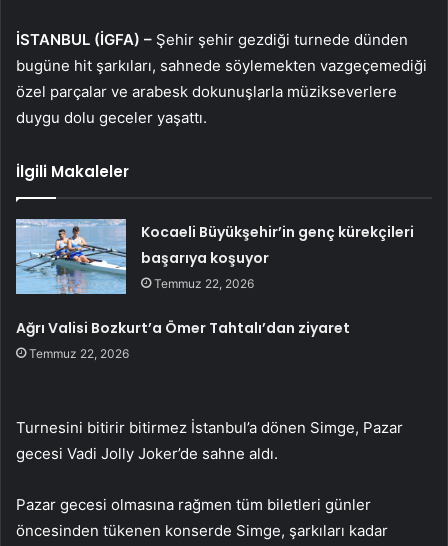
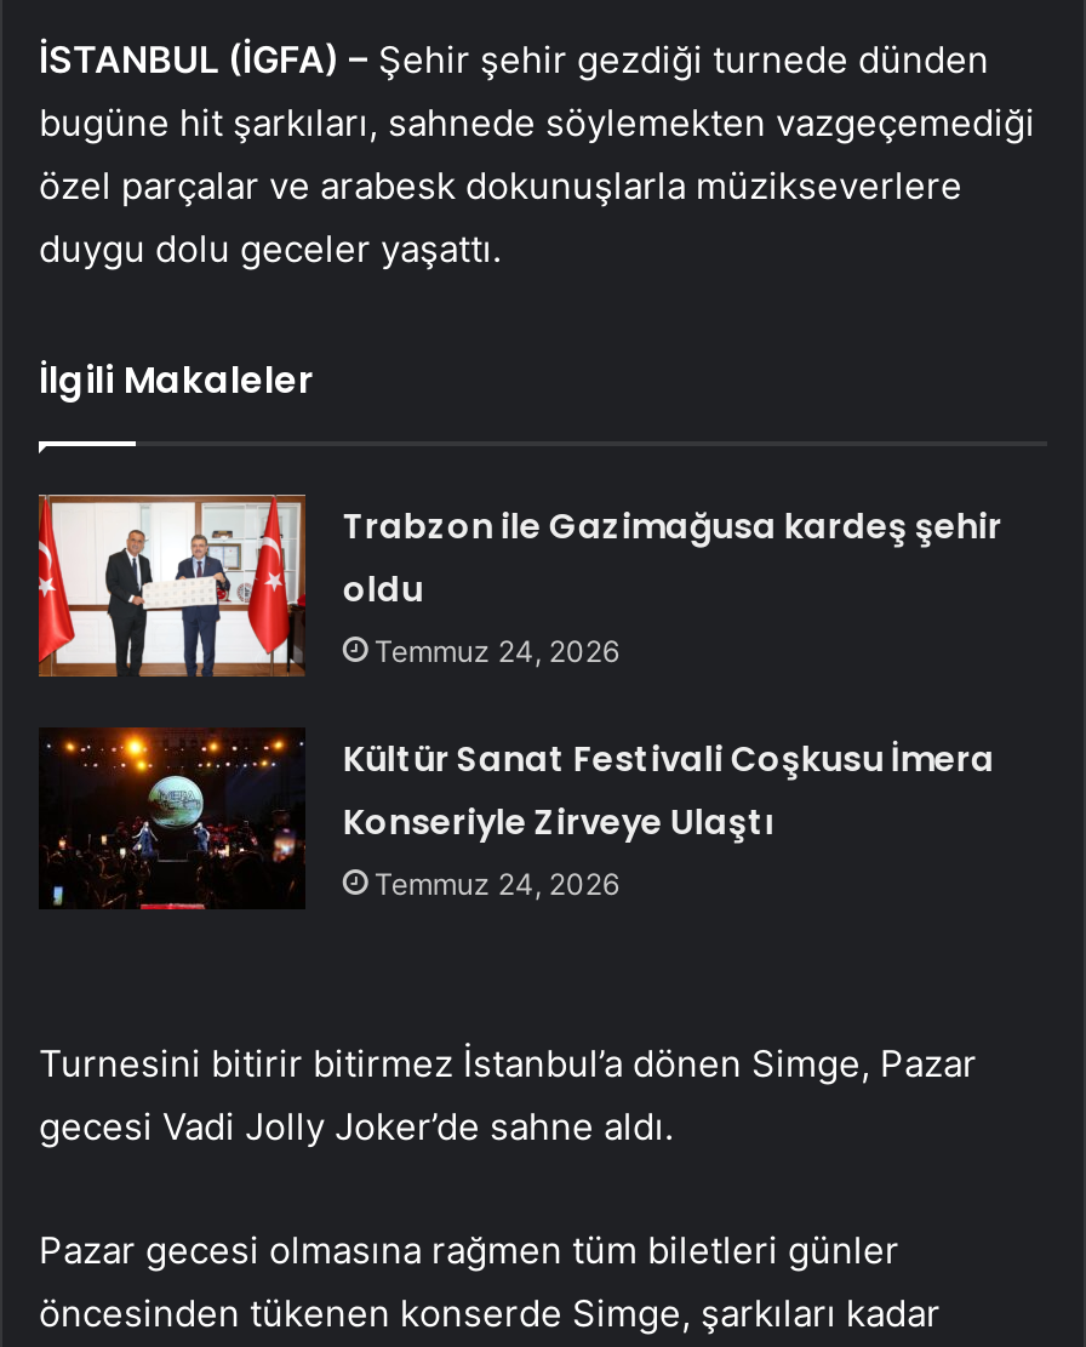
[15,218,414,295] [image] | Kocaeli Büyükşehir’in genç kürekçileri | başarıya koşuyor | Temmuz 22, 2026 -> [36,492,1002,679] [image] | Trabzon ile Gazimağusa kardeş şehir | oldu | Temmuz 24, 2026
[16,318,350,361] Ağrı Valisi Bozkurt’a Ömer Tahtalı’dan ziyaret | Temmuz 22, 2026 -> [343,735,995,902] Kültür Sanat Festivali Coşkusu İmera | Konseriyle Zirveye Ulaştı | Temmuz 24, 2026

